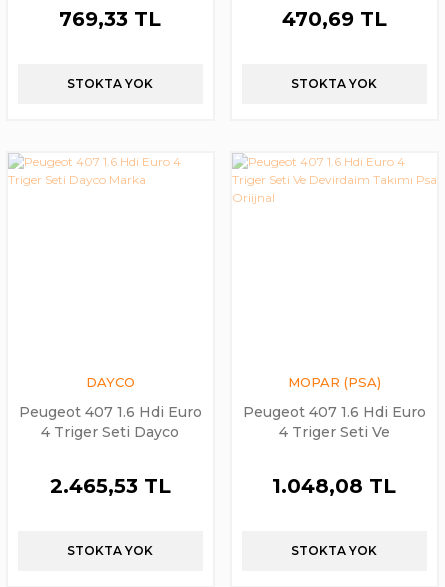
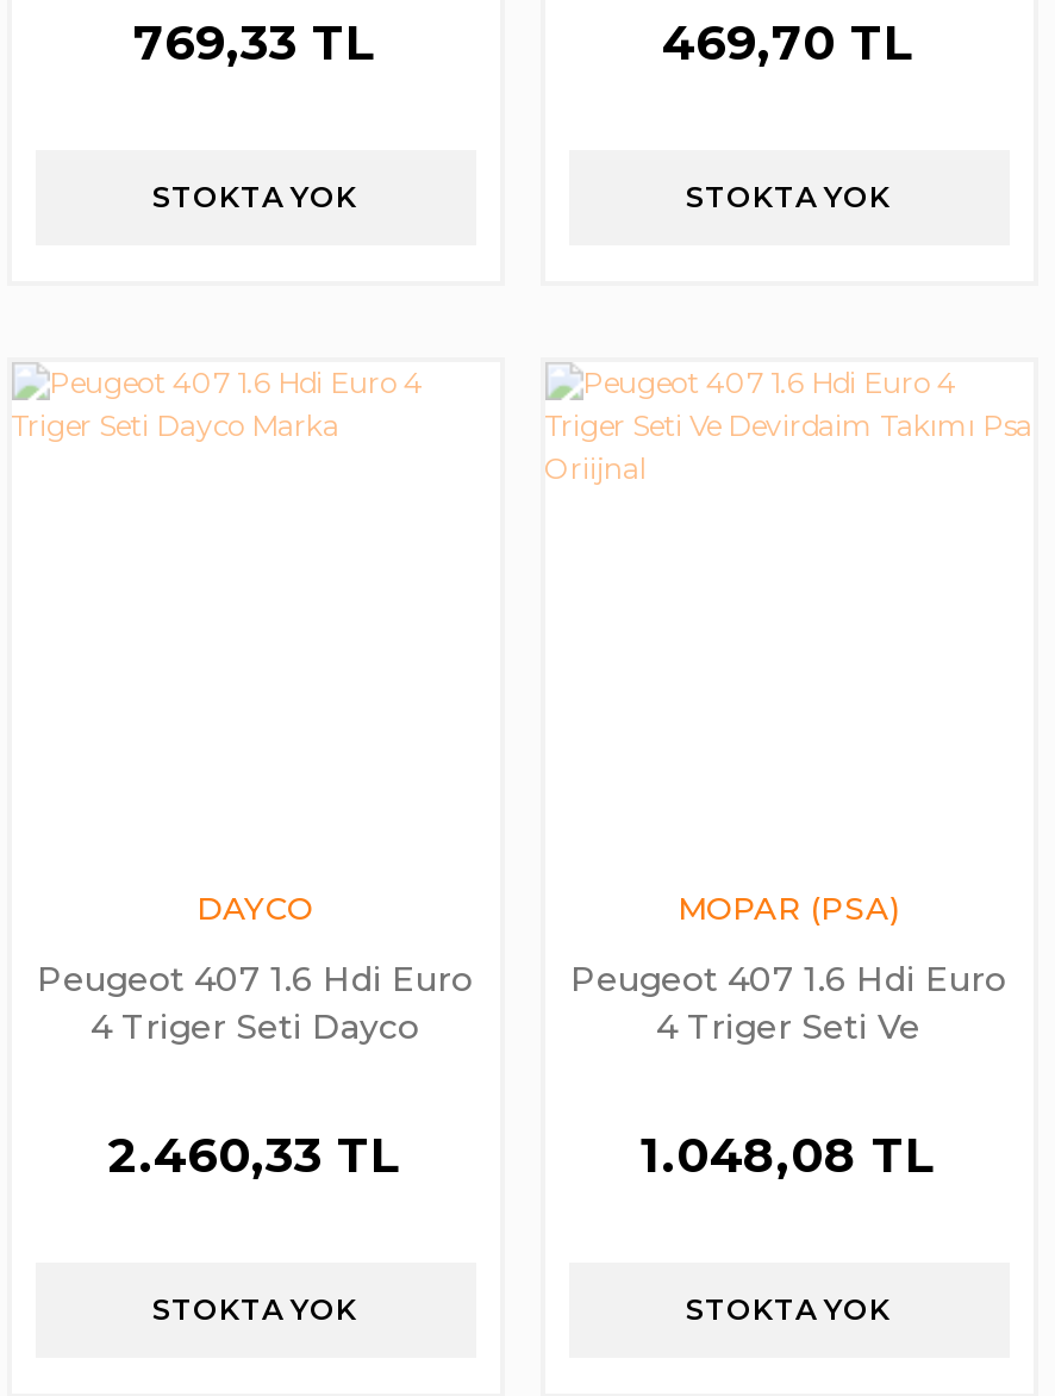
[281,6,386,30] 470,69 TL -> [662,13,914,70] 469,70 TL
[49,473,170,497] 2.465,53 TL -> [108,1126,401,1183] 2.460,33 TL

